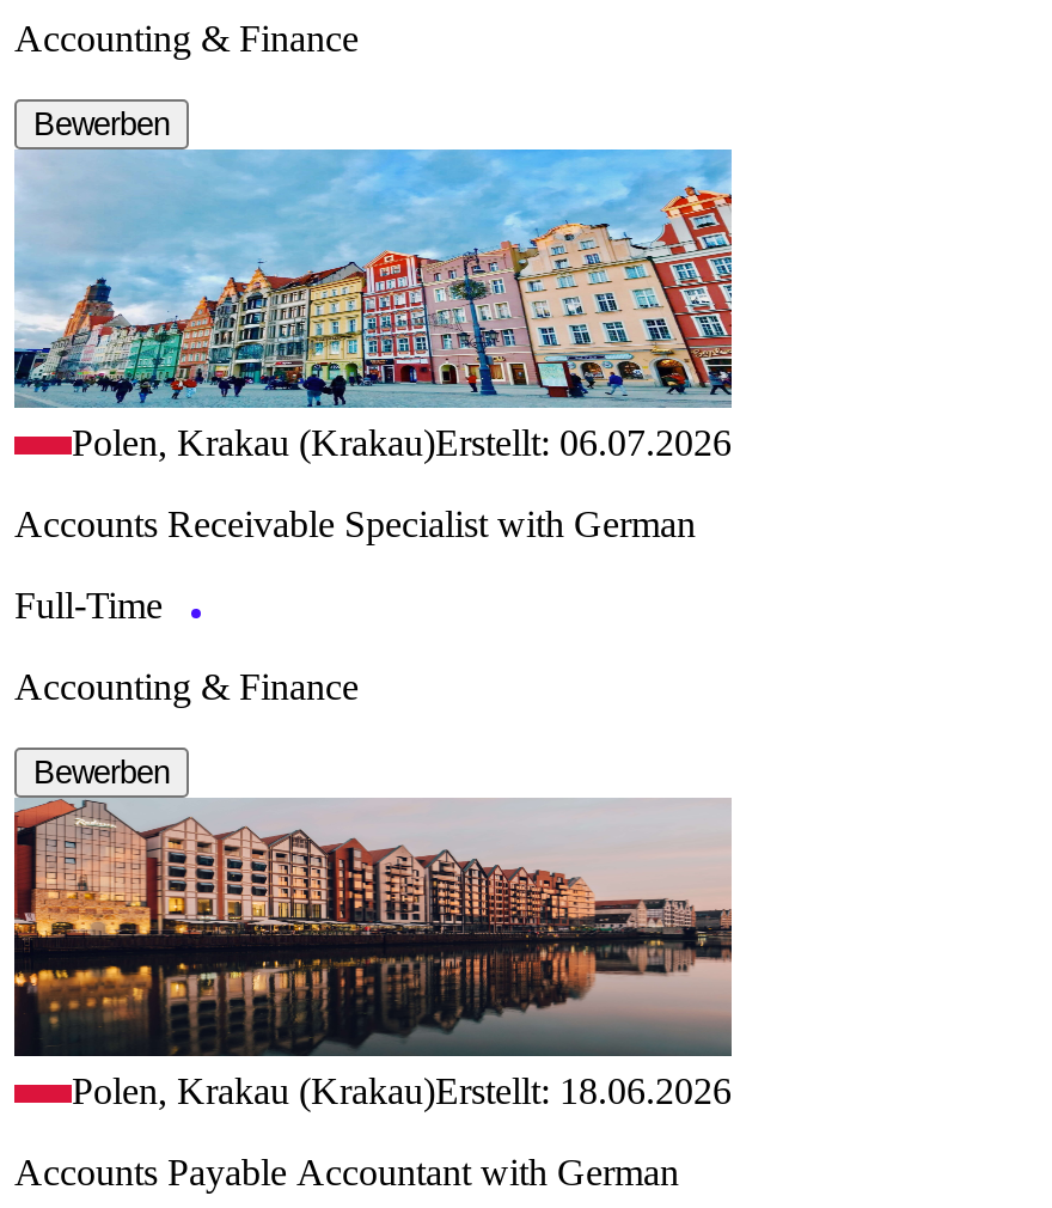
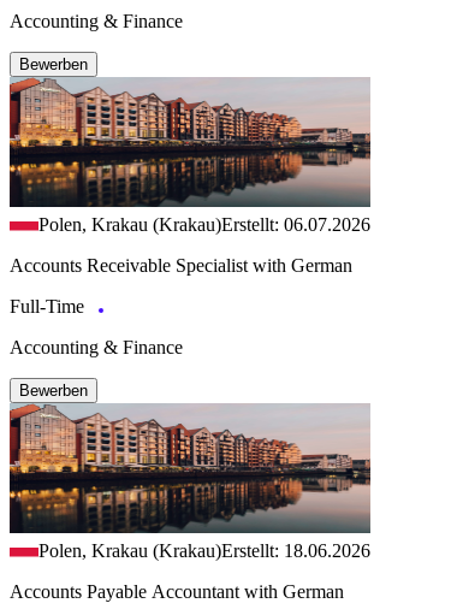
[12,147,734,410] [image] -> [8,77,372,208] [image]

